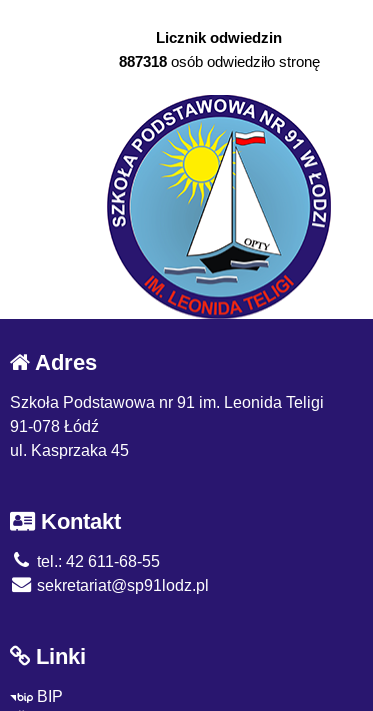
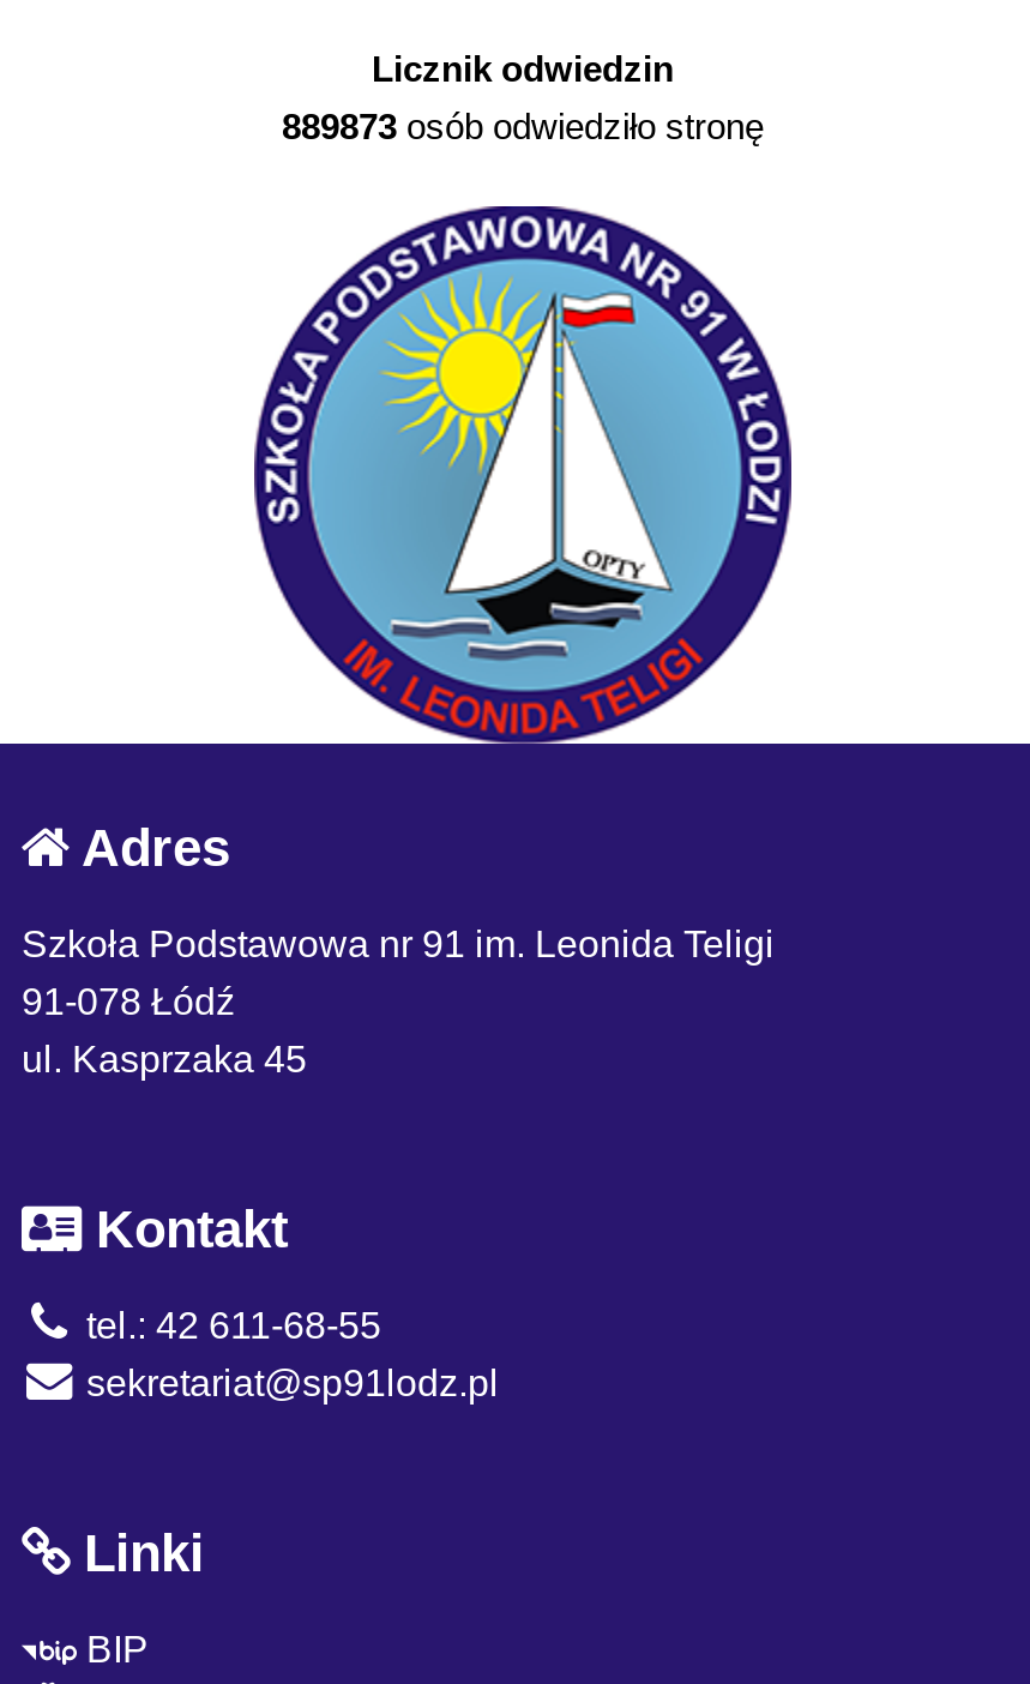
[118,53,319,70] 887318 osób odwiedziło stronę -> [282,106,764,146] 889873 osób odwiedziło stronę

